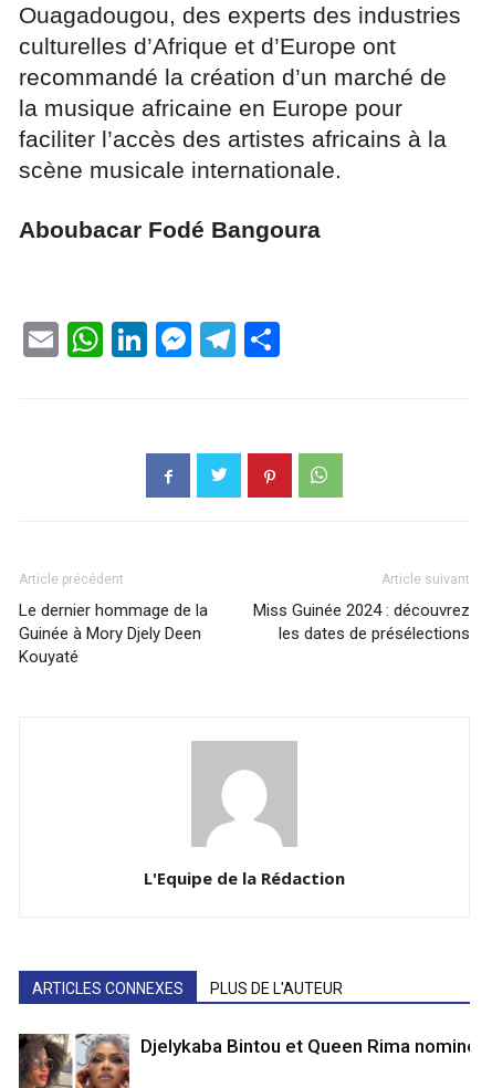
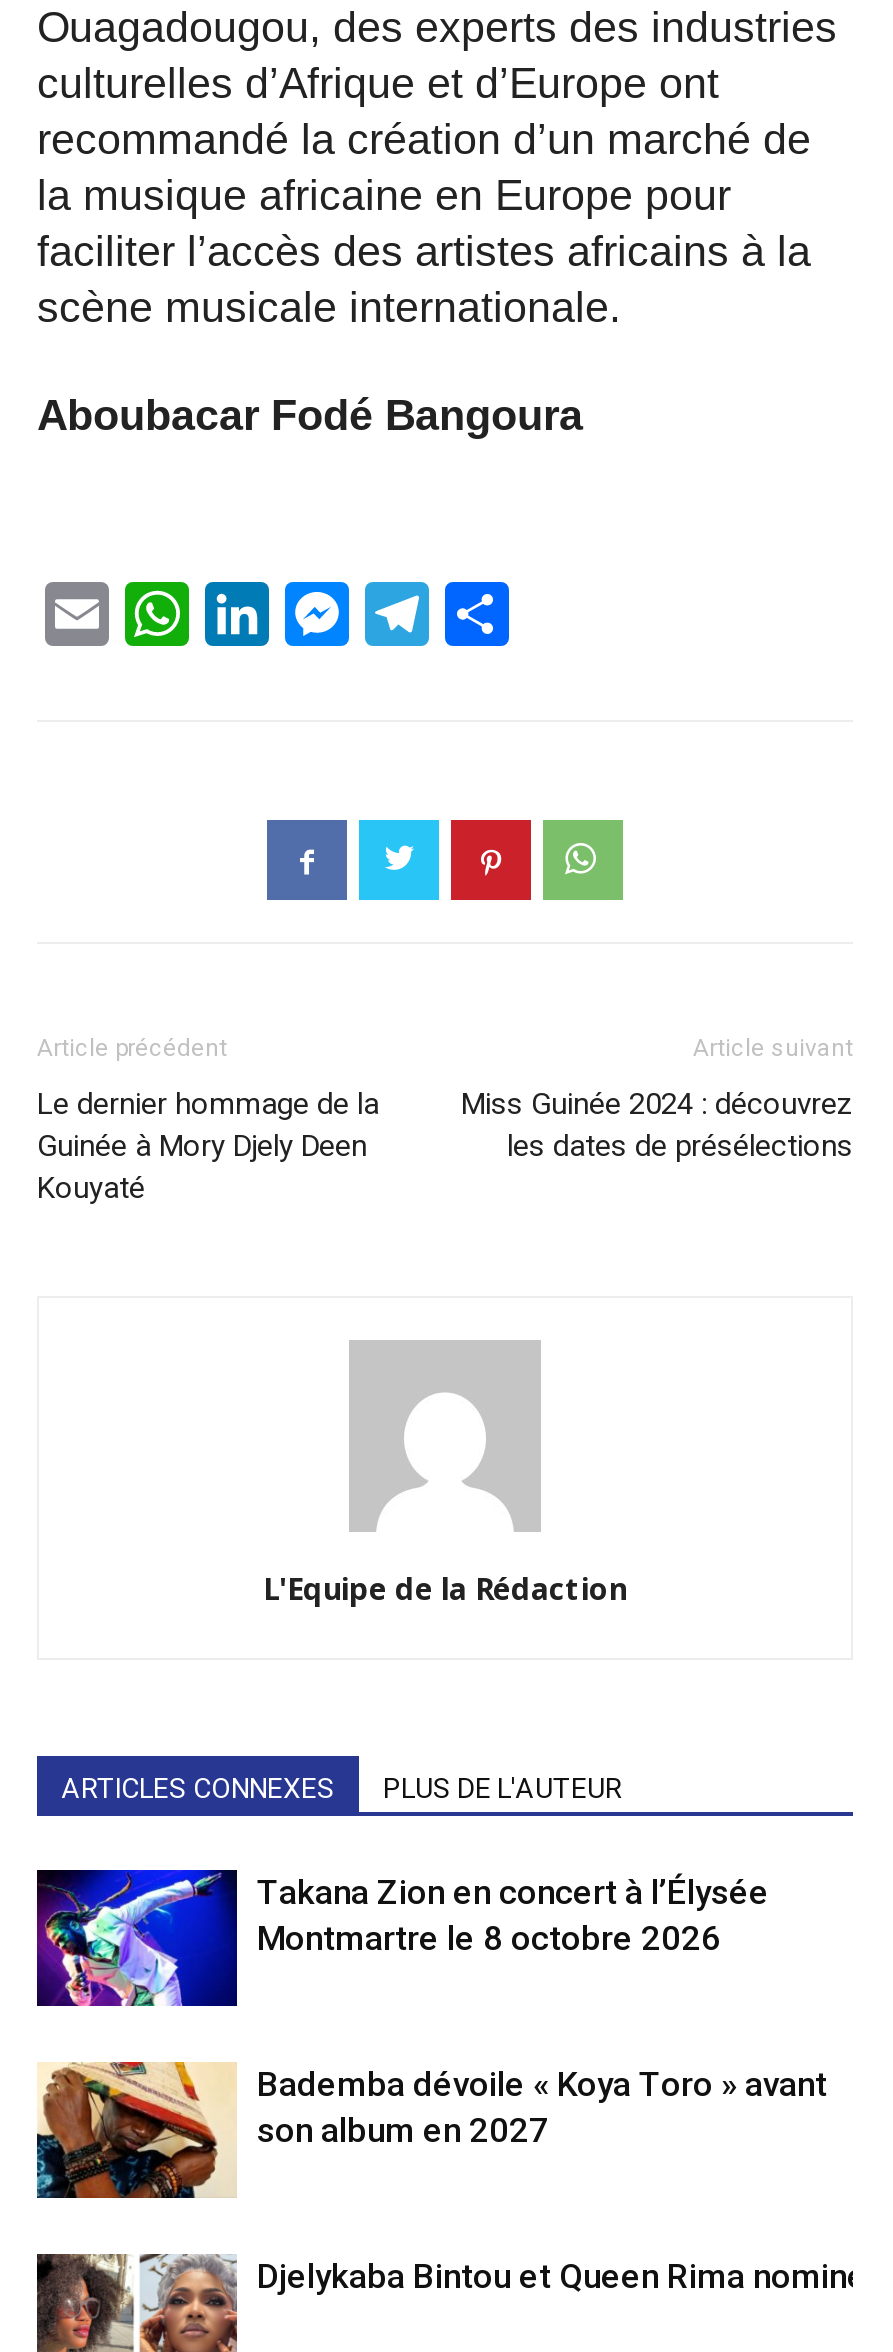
none -> [35,2060,827,2200] [image] | Bademba dévoile « Koya Toro » avant | son album en 2027
none -> [37,1868,769,2008] [image] | Takana Zion en concert à l’Élysée | Montmartre le 8 octobre 2026

